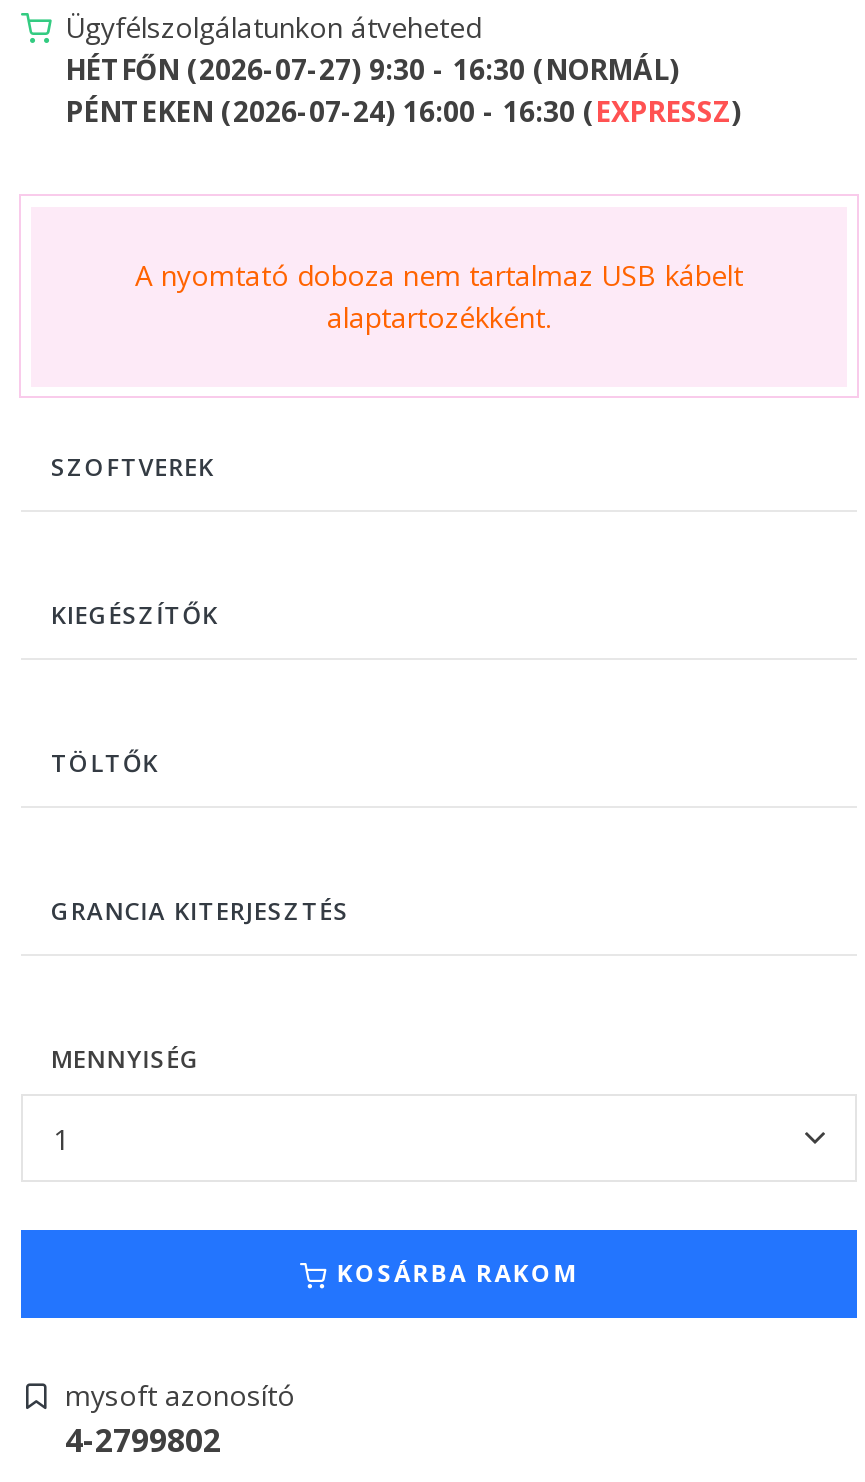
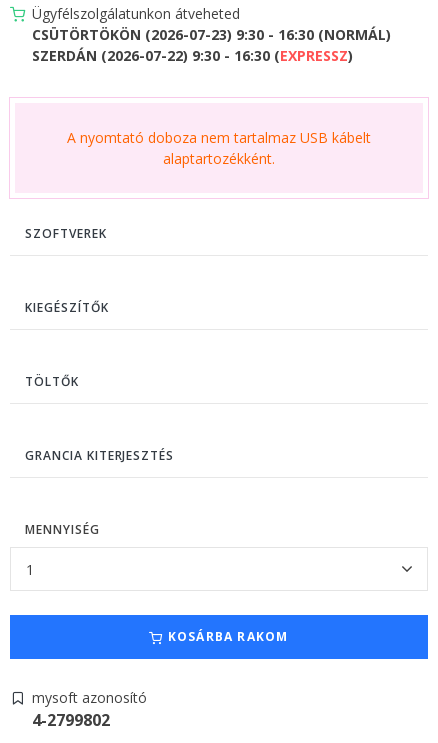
[65,51,679,89] HÉTFŐN (2026-07-27) 9:30 - 16:30 (NORMÁL) -> [32,25,391,44] CSÜTÖRTÖKÖN (2026-07-23) 9:30 - 16:30 (NORMÁL)
[65,93,741,131] PÉNTEKEN (2026-07-24) 16:00 - 16:30 (EXPRESSZ) -> [32,46,353,65] SZERDÁN (2026-07-22) 9:30 - 16:30 (EXPRESSZ)

